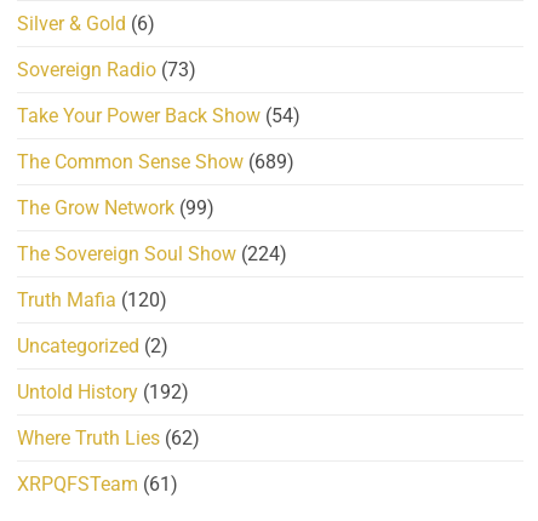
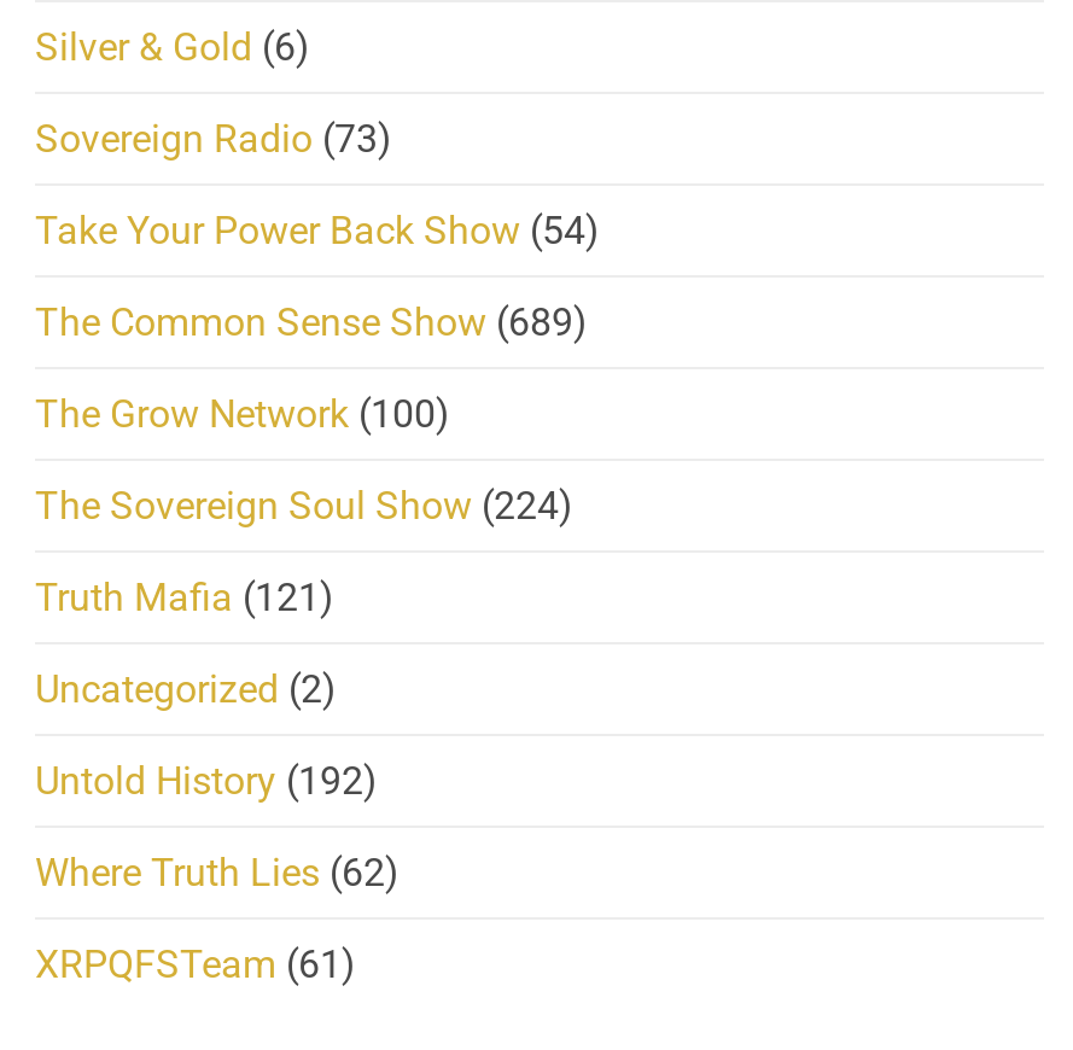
[17,197,214,220] The Grow Network (99) -> [35,392,450,437] The Grow Network (100)
[17,289,167,312] Truth Mafia (120) -> [35,575,334,621] Truth Mafia (121)

